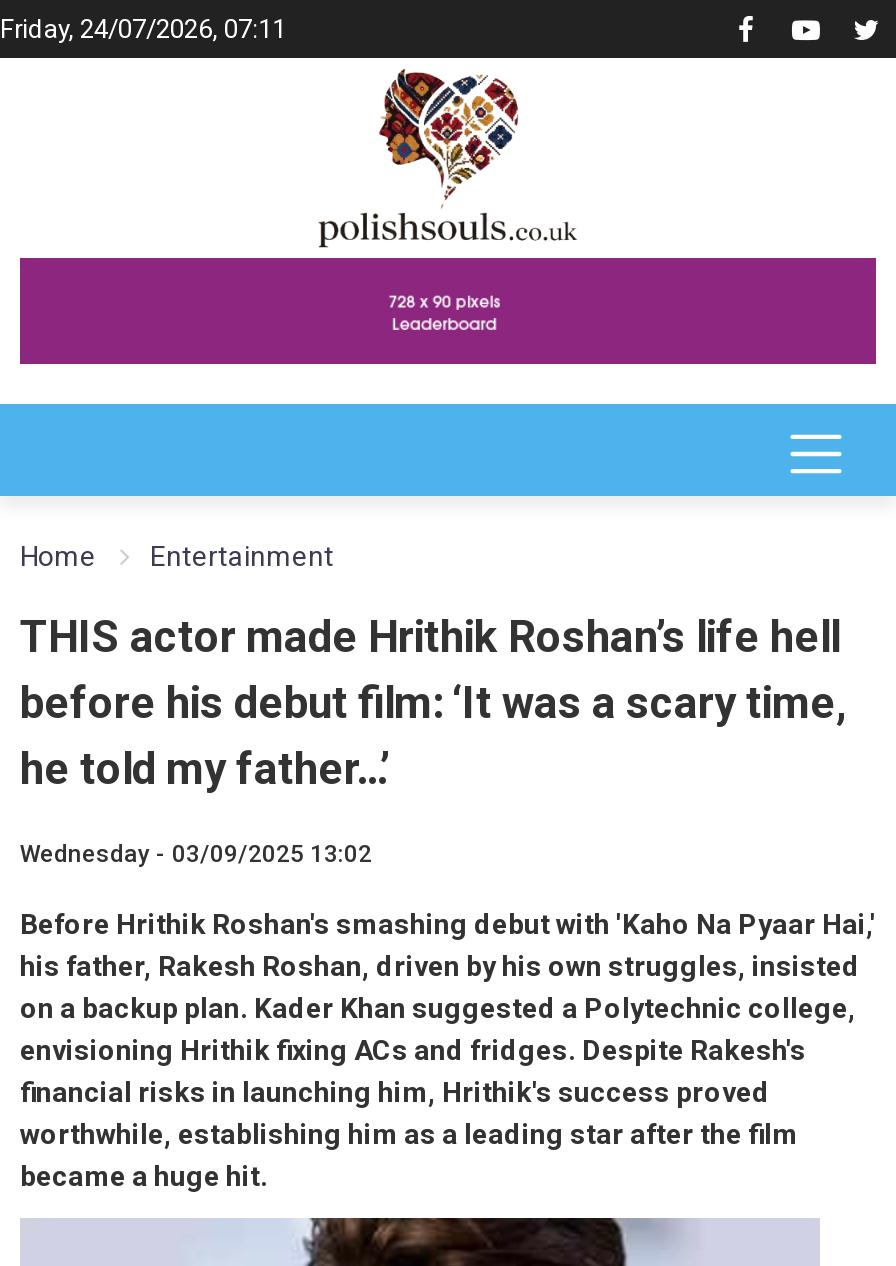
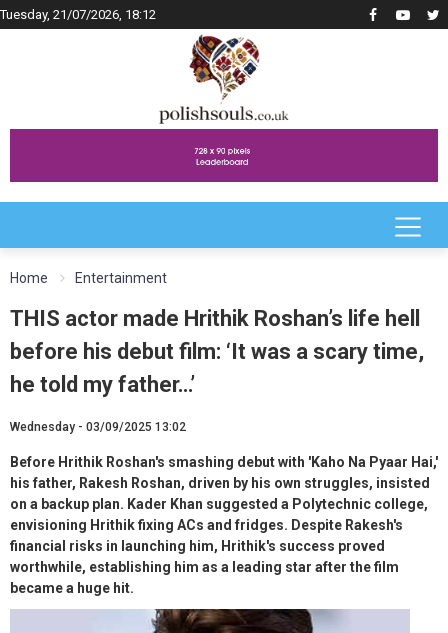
[0,14,286,44] Friday, 24/07/2026, 07:11 -> [0,7,156,22] Tuesday, 21/07/2026, 18:12

